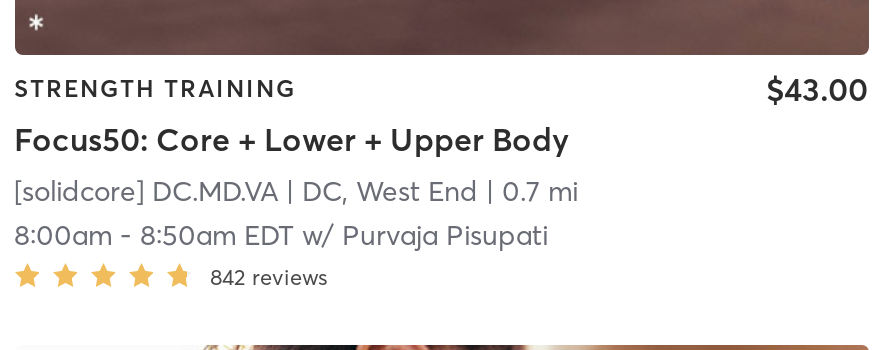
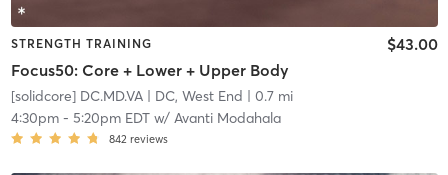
[14,218,548,254] 8:00am - 8:50am EDT w/ Purvaja Pisupati -> [10,109,280,127] 4:30pm - 5:20pm EDT w/ Avanti Modahala

